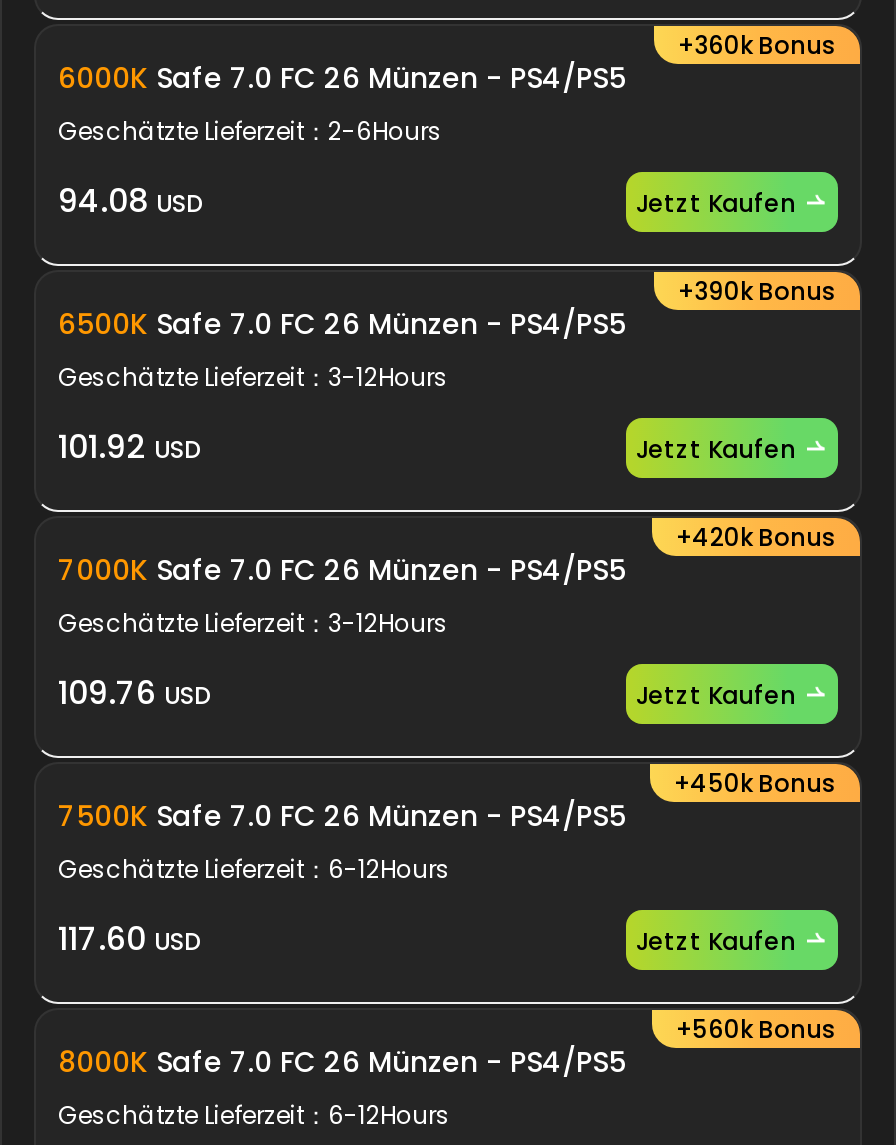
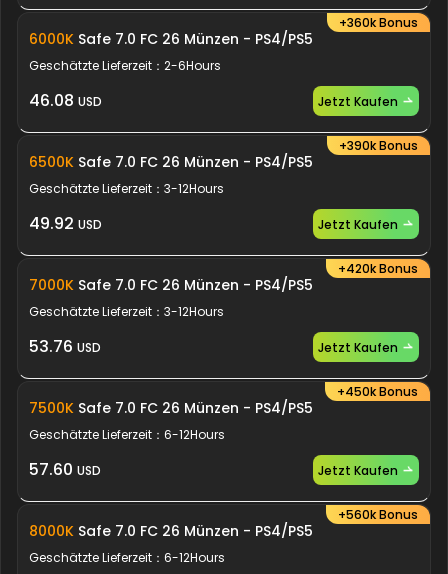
[58,178,204,224] 94.08 USD -> [29,89,102,112] 46.08 USD
[58,424,202,470] 101.92 USD -> [29,212,102,235] 49.92 USD
[58,670,212,716] 109.76 USD -> [29,335,101,358] 53.76 USD
[58,916,202,962] 117.60 USD -> [29,458,101,481] 57.60 USD

